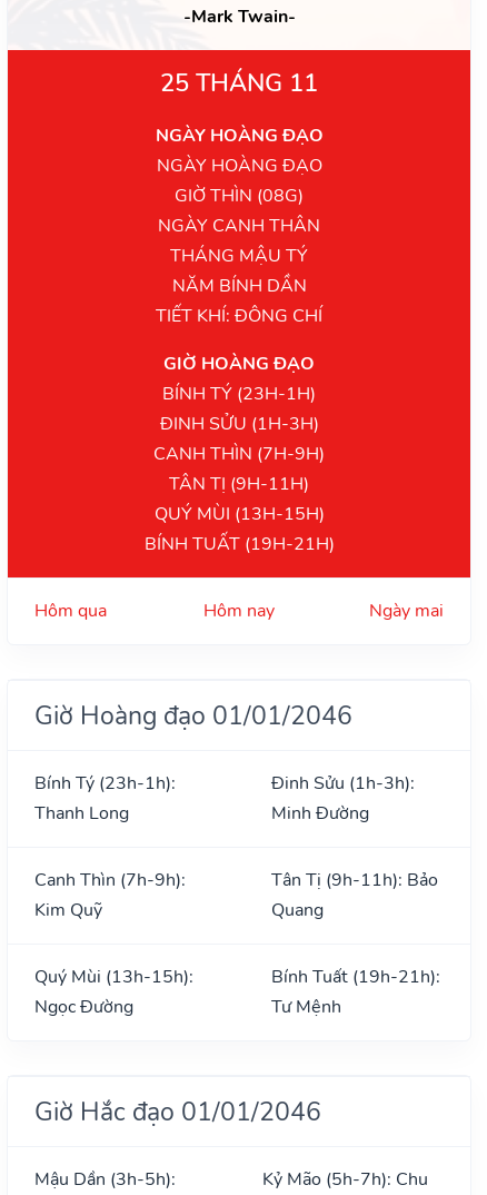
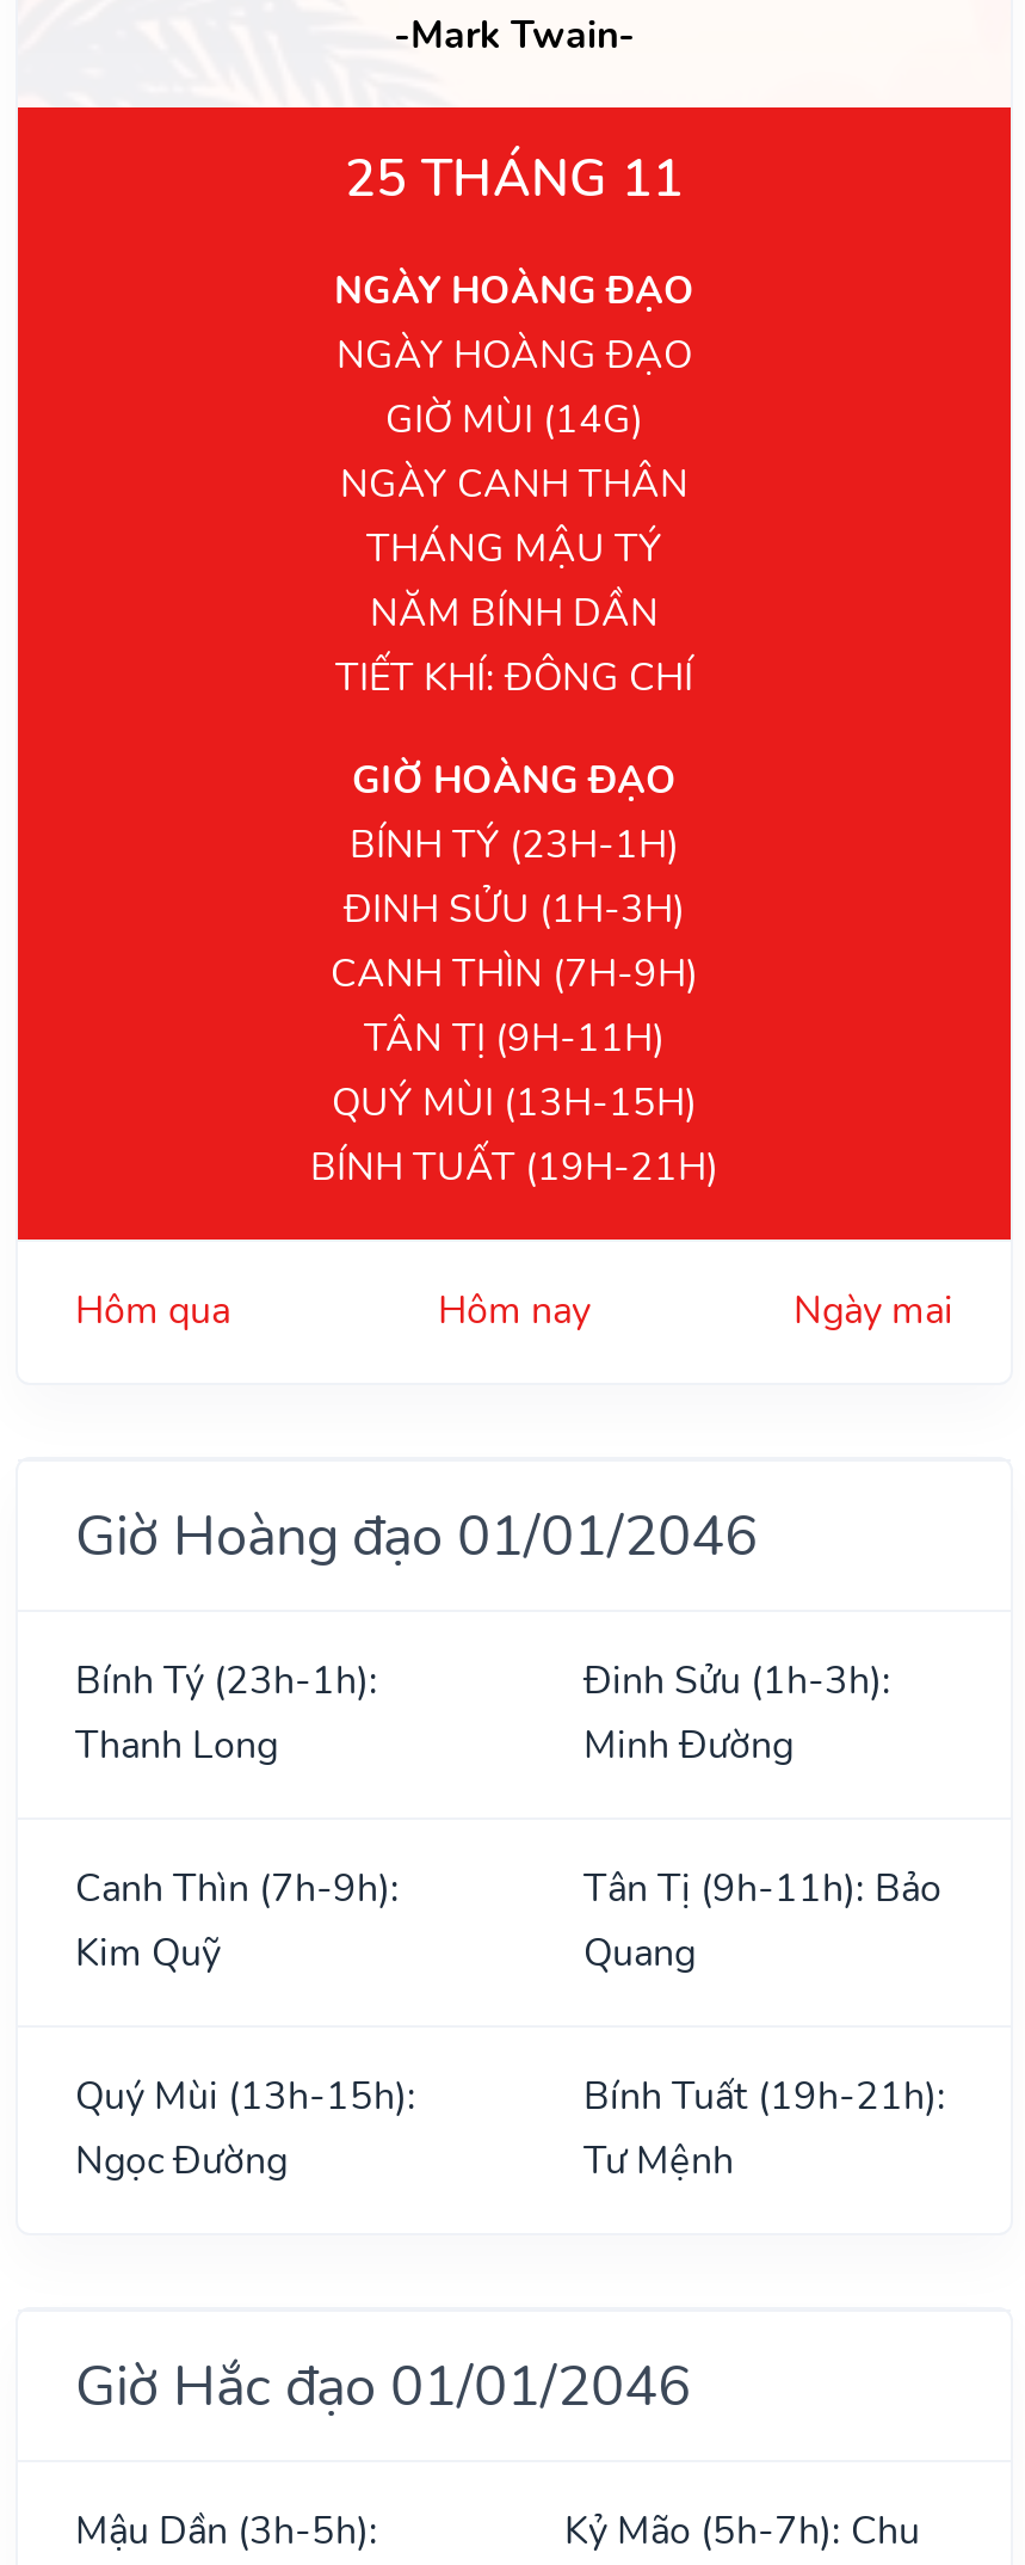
[175,184,304,208] GIỜ THÌN (08G) -> [385,394,643,447] GIỜ MÙI (14G)

